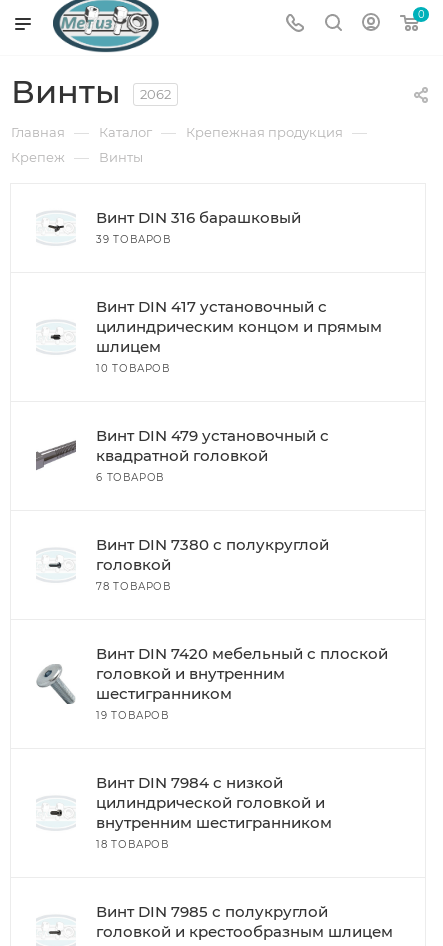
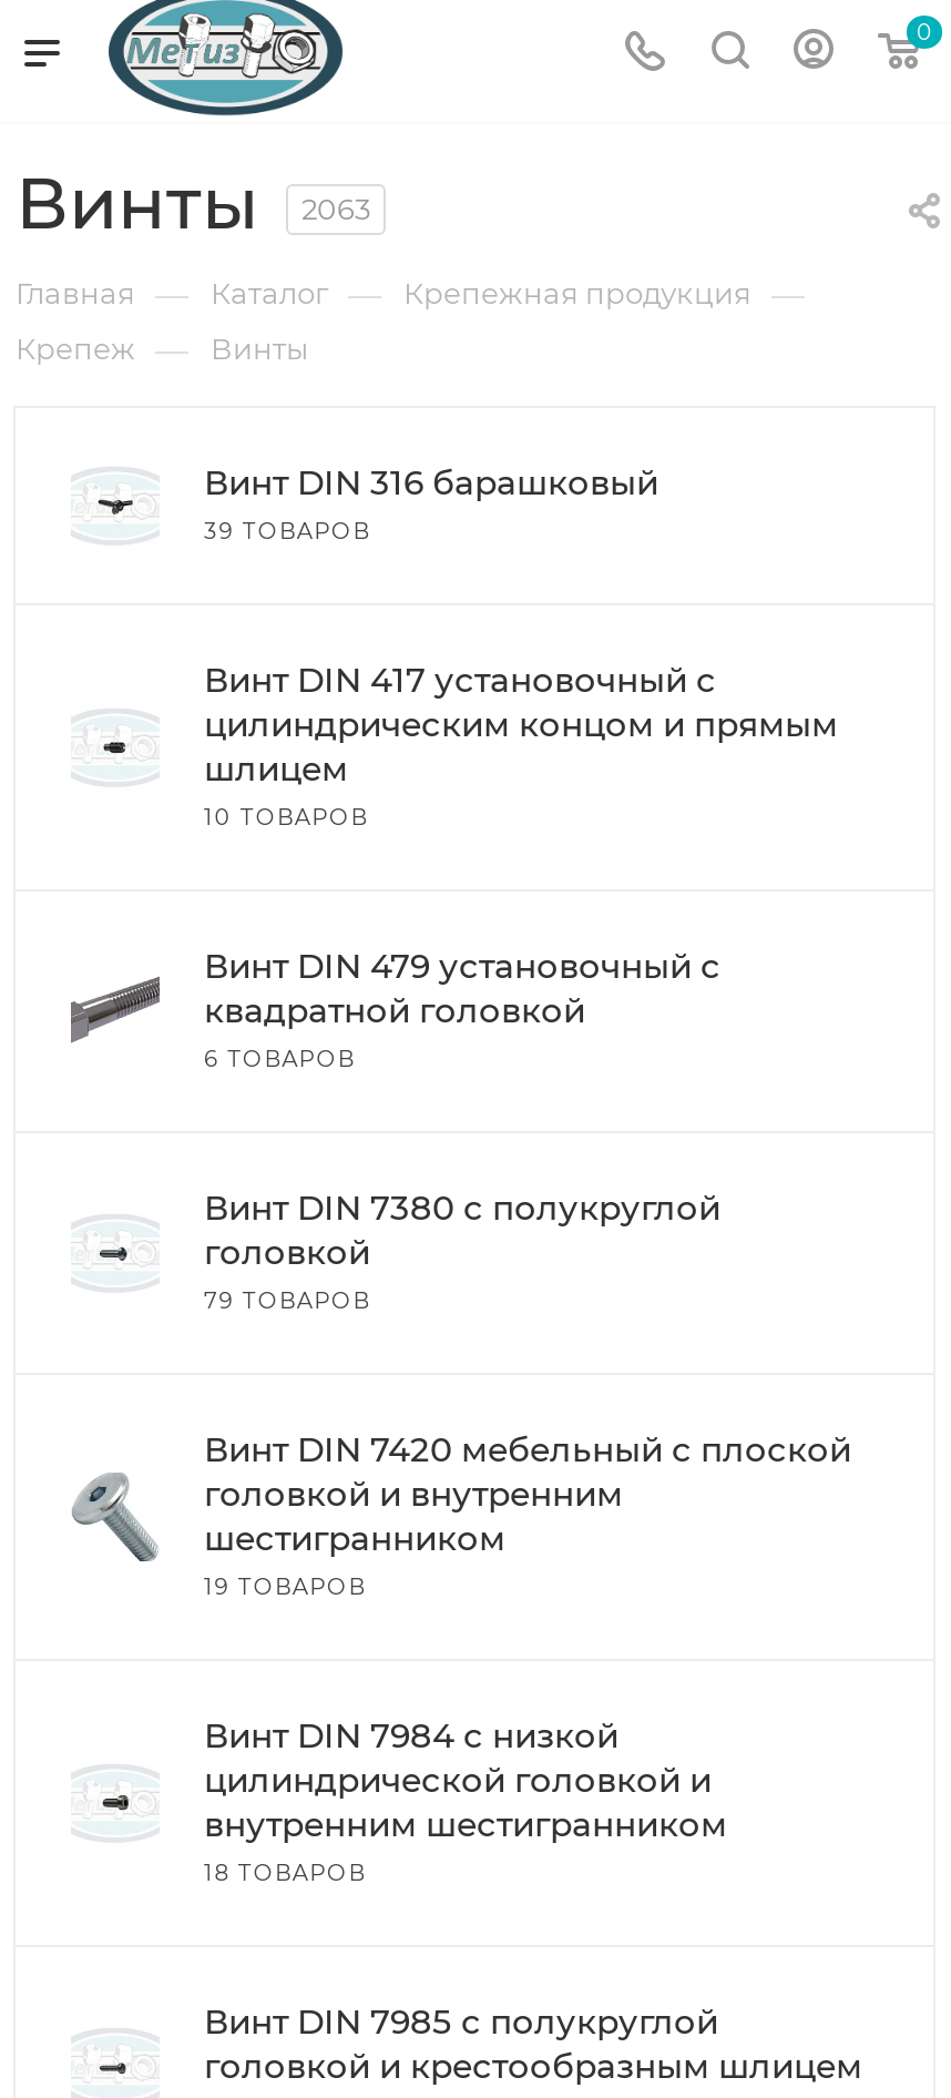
[11,72,171,111] Винты 2062 -> [16,160,370,246] Винты 2063
[96,580,171,593] 78 ТОВАРОВ -> [204,1286,370,1315] 79 ТОВАРОВ

